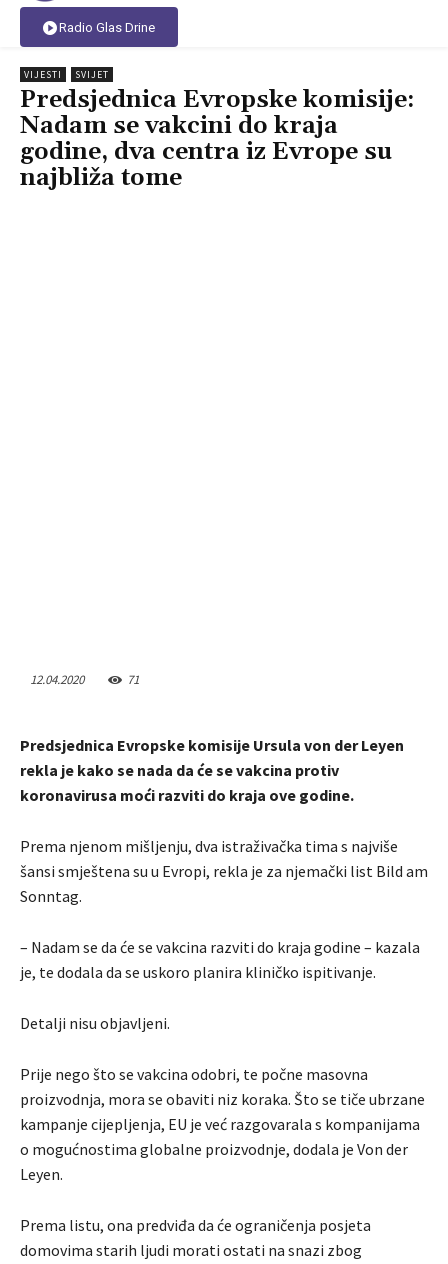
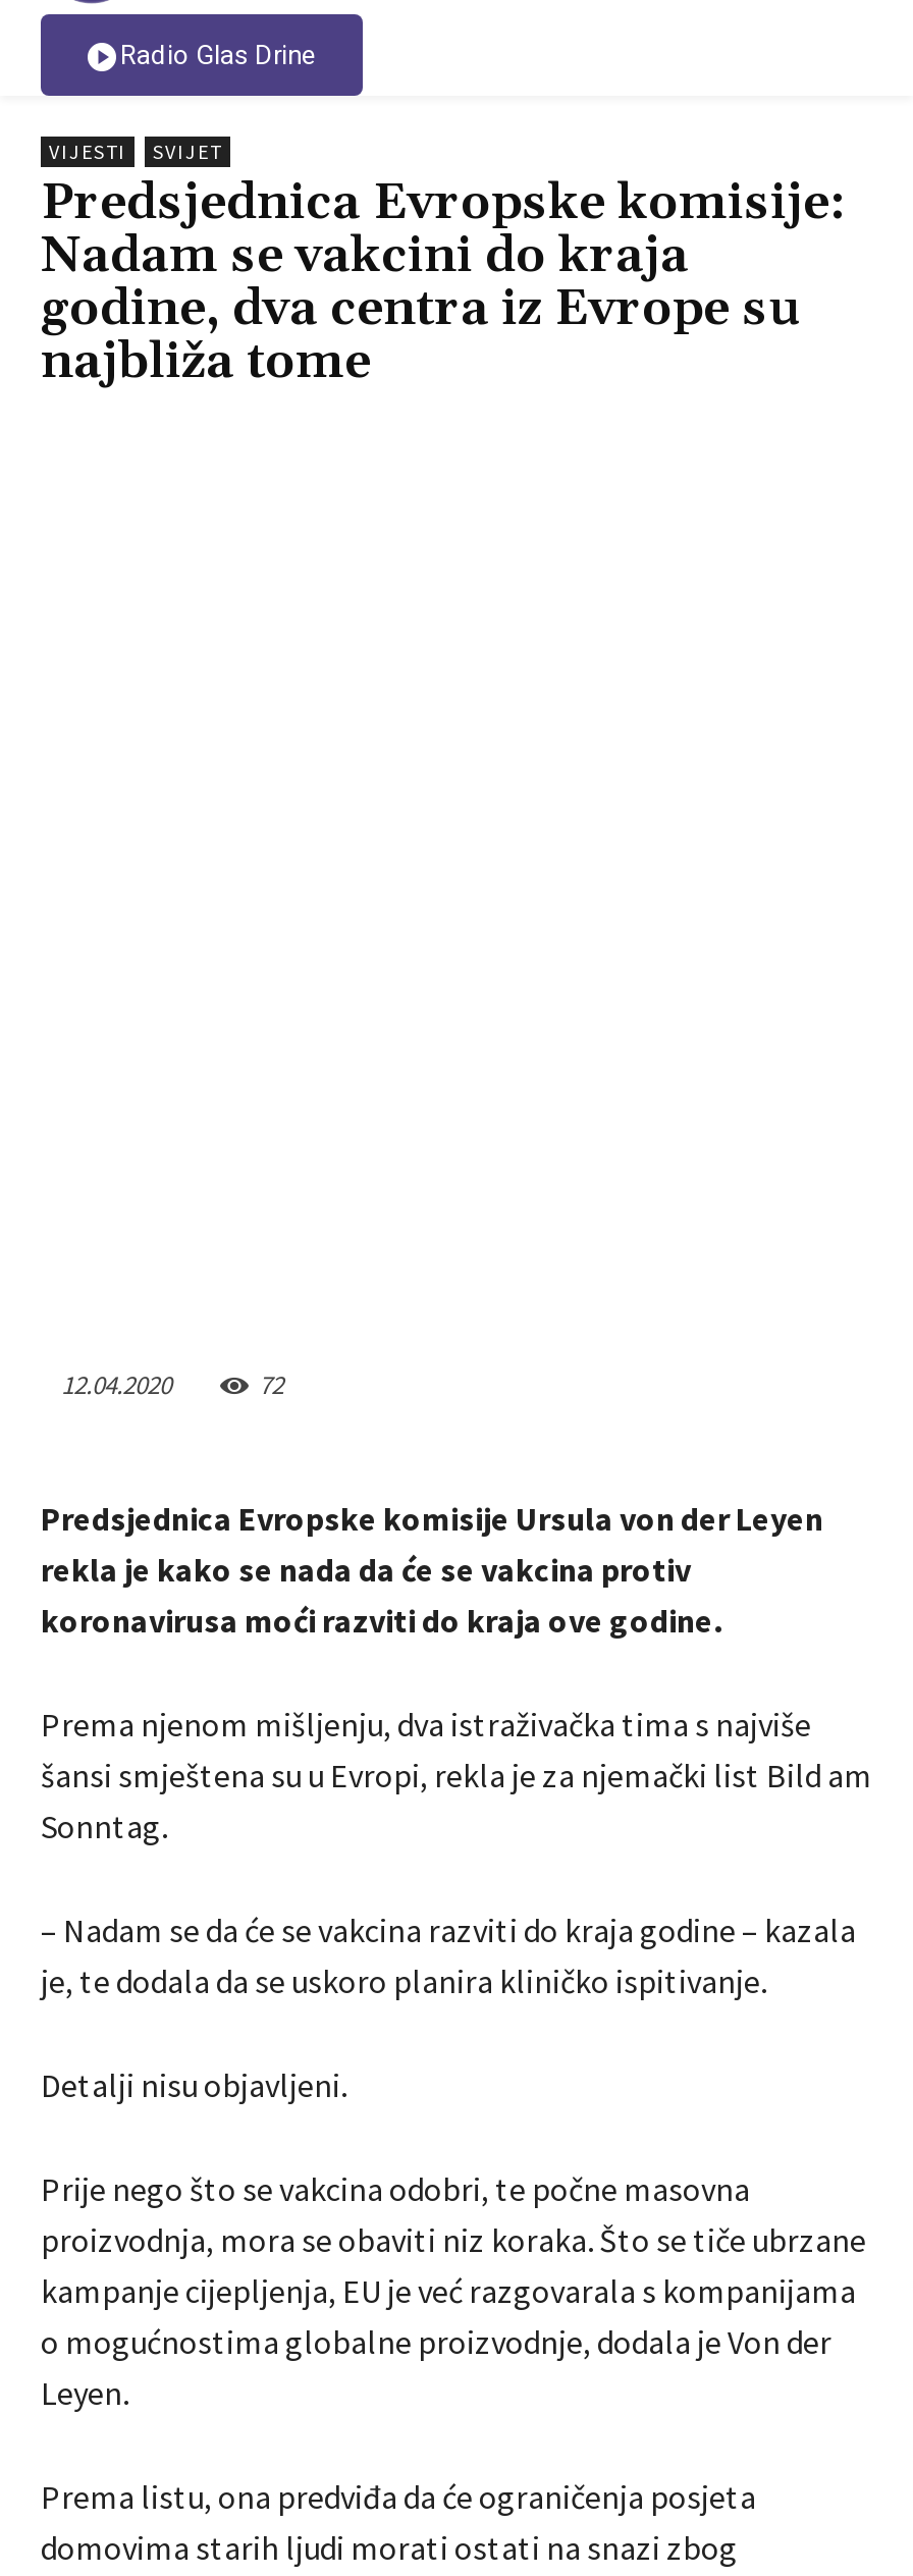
[127,671,139,688] 71 -> [259,1367,283,1402] 72

